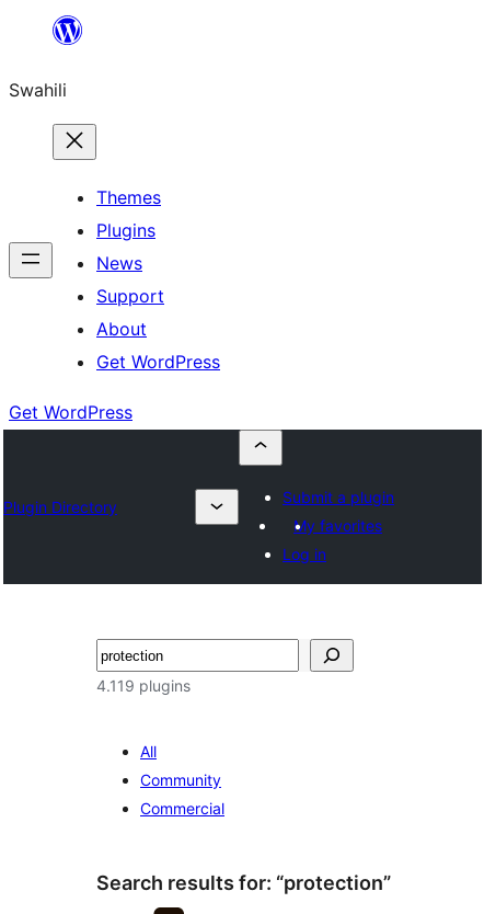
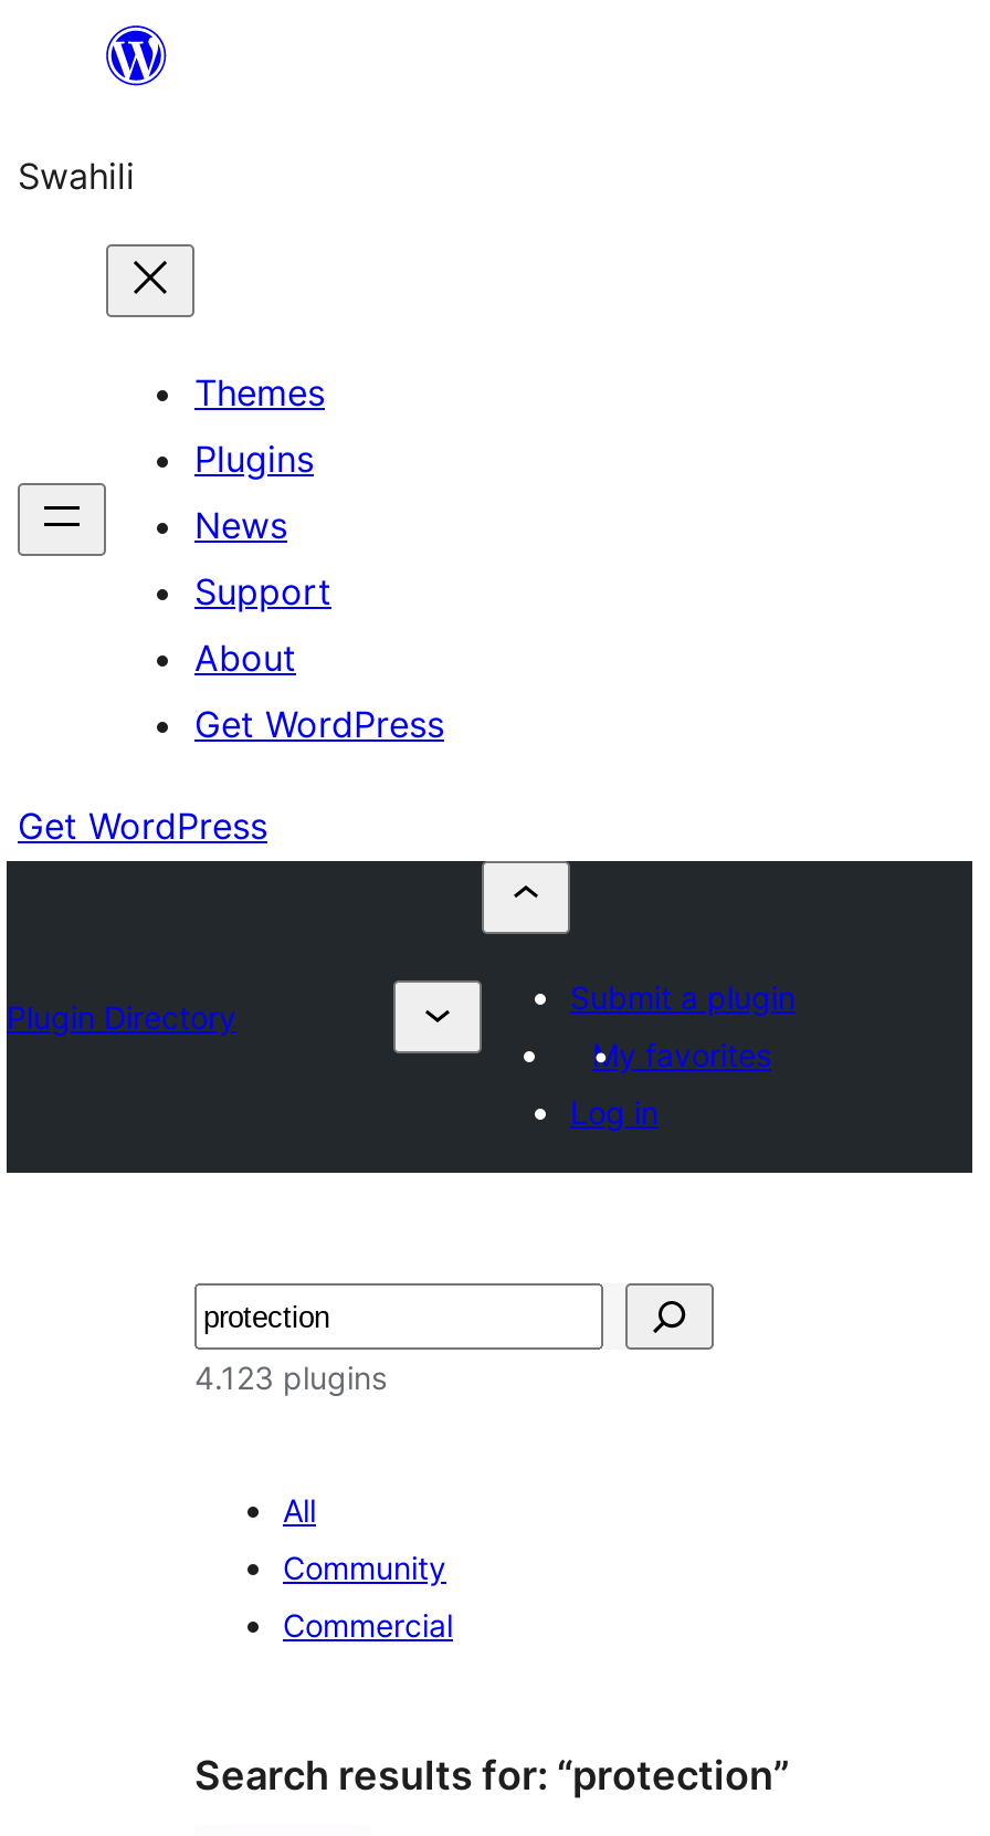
[96,676,191,695] 4.119 plugins -> [194,1358,387,1396] 4.123 plugins

